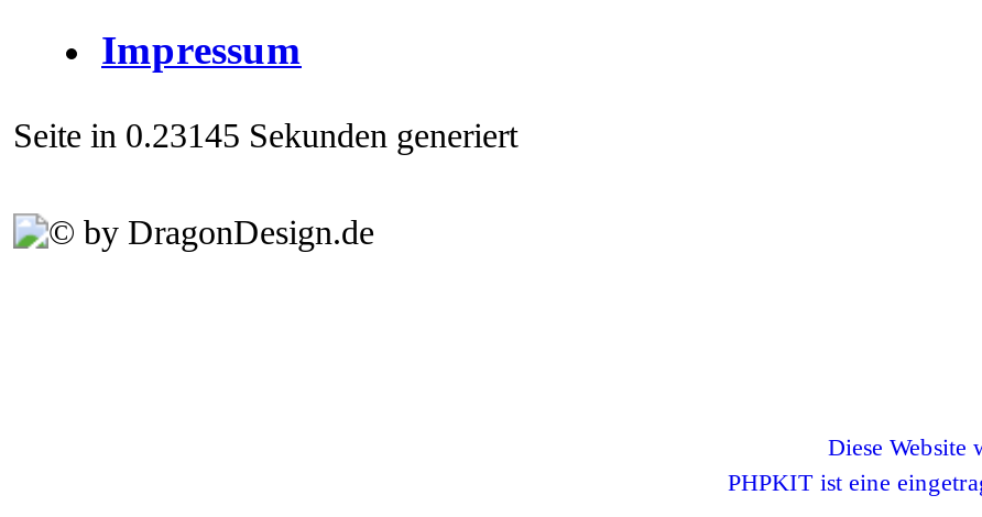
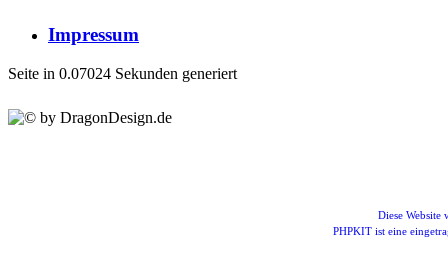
[13,117,517,154] Seite in 0.23145 Sekunden generiert -> [8,65,237,82] Seite in 0.07024 Sekunden generiert

